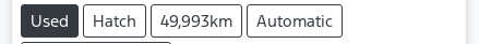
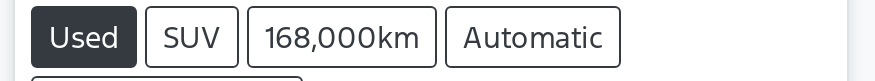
[93,10,232,31] Hatch | 49,993km -> [163,18,419,56] SUV | 168,000km

